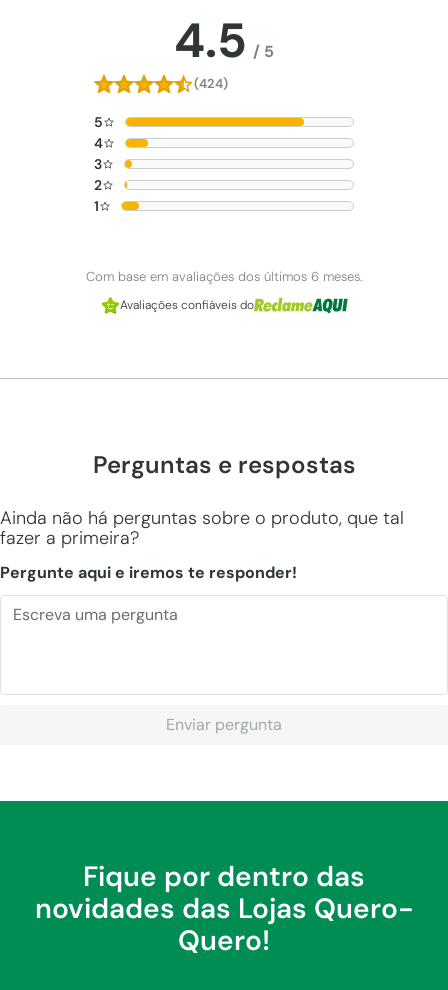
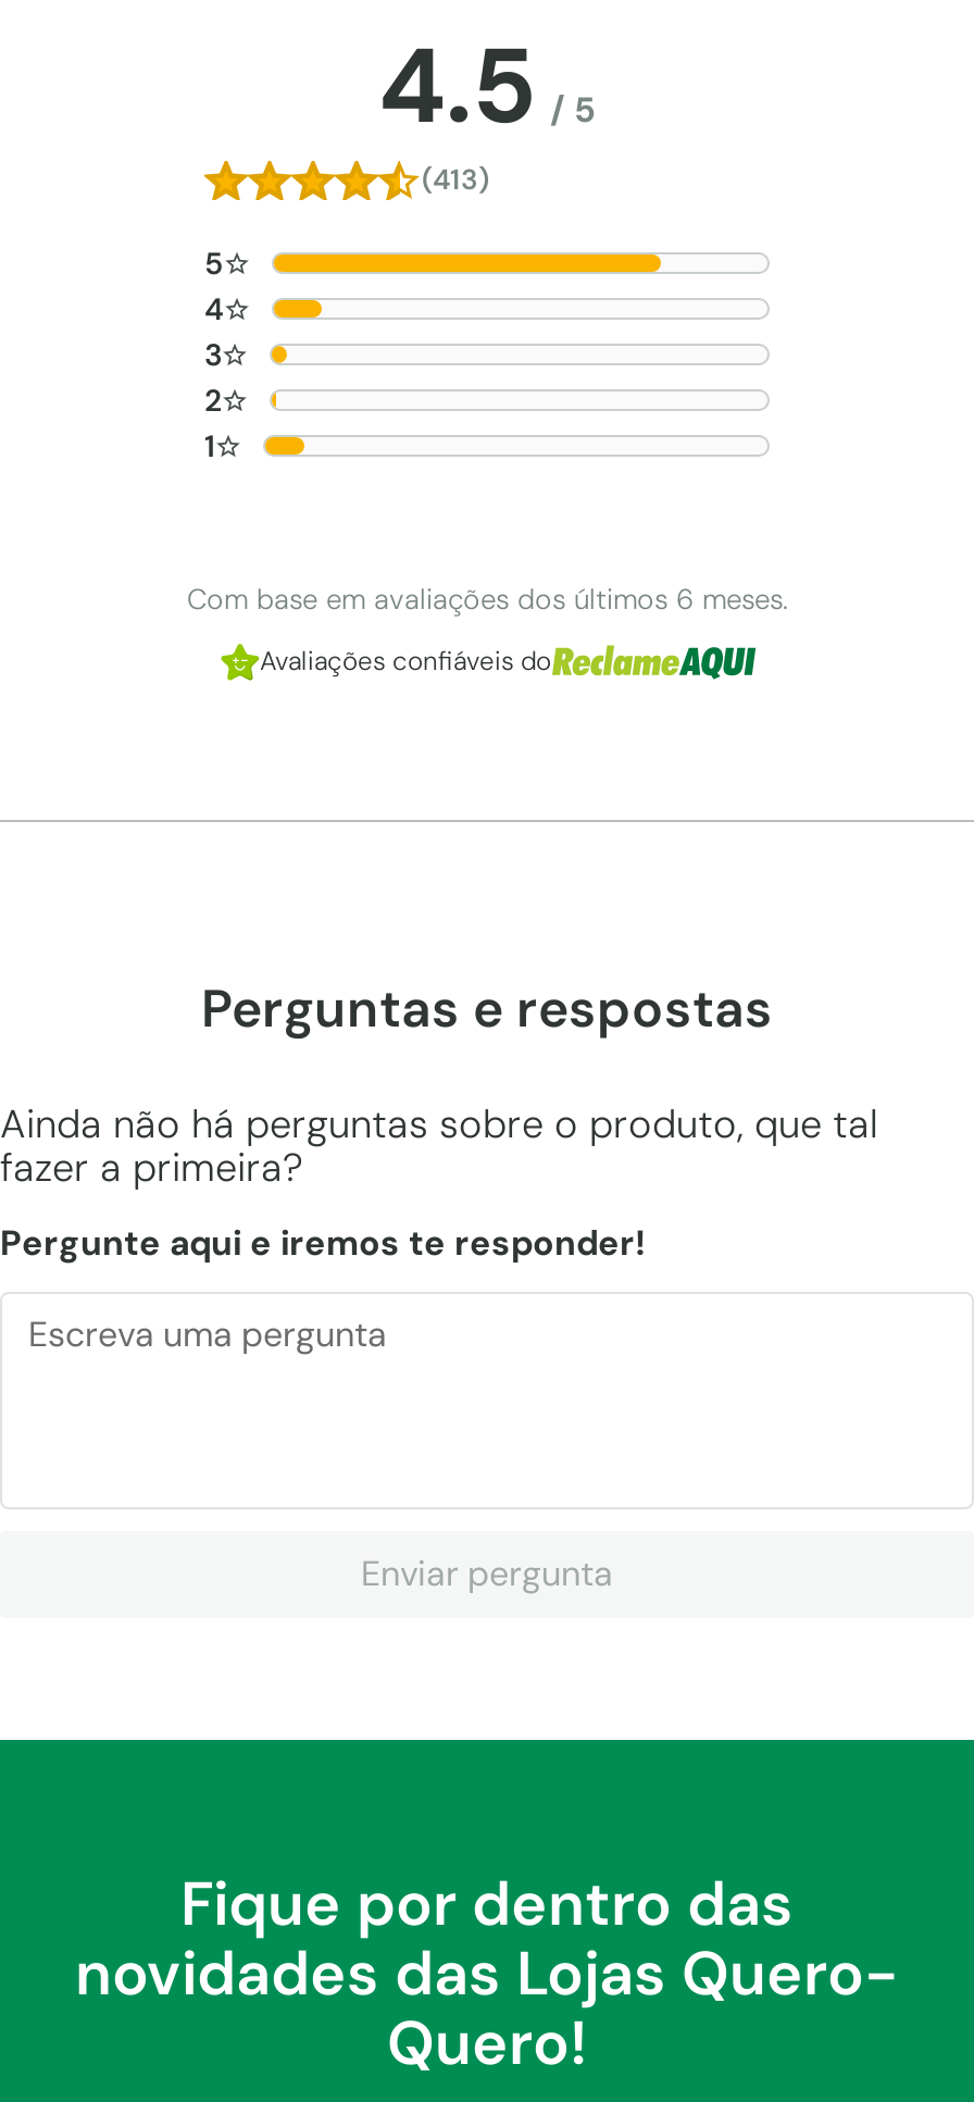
[194,75,228,92] (424) -> [422,161,489,198] (413)

